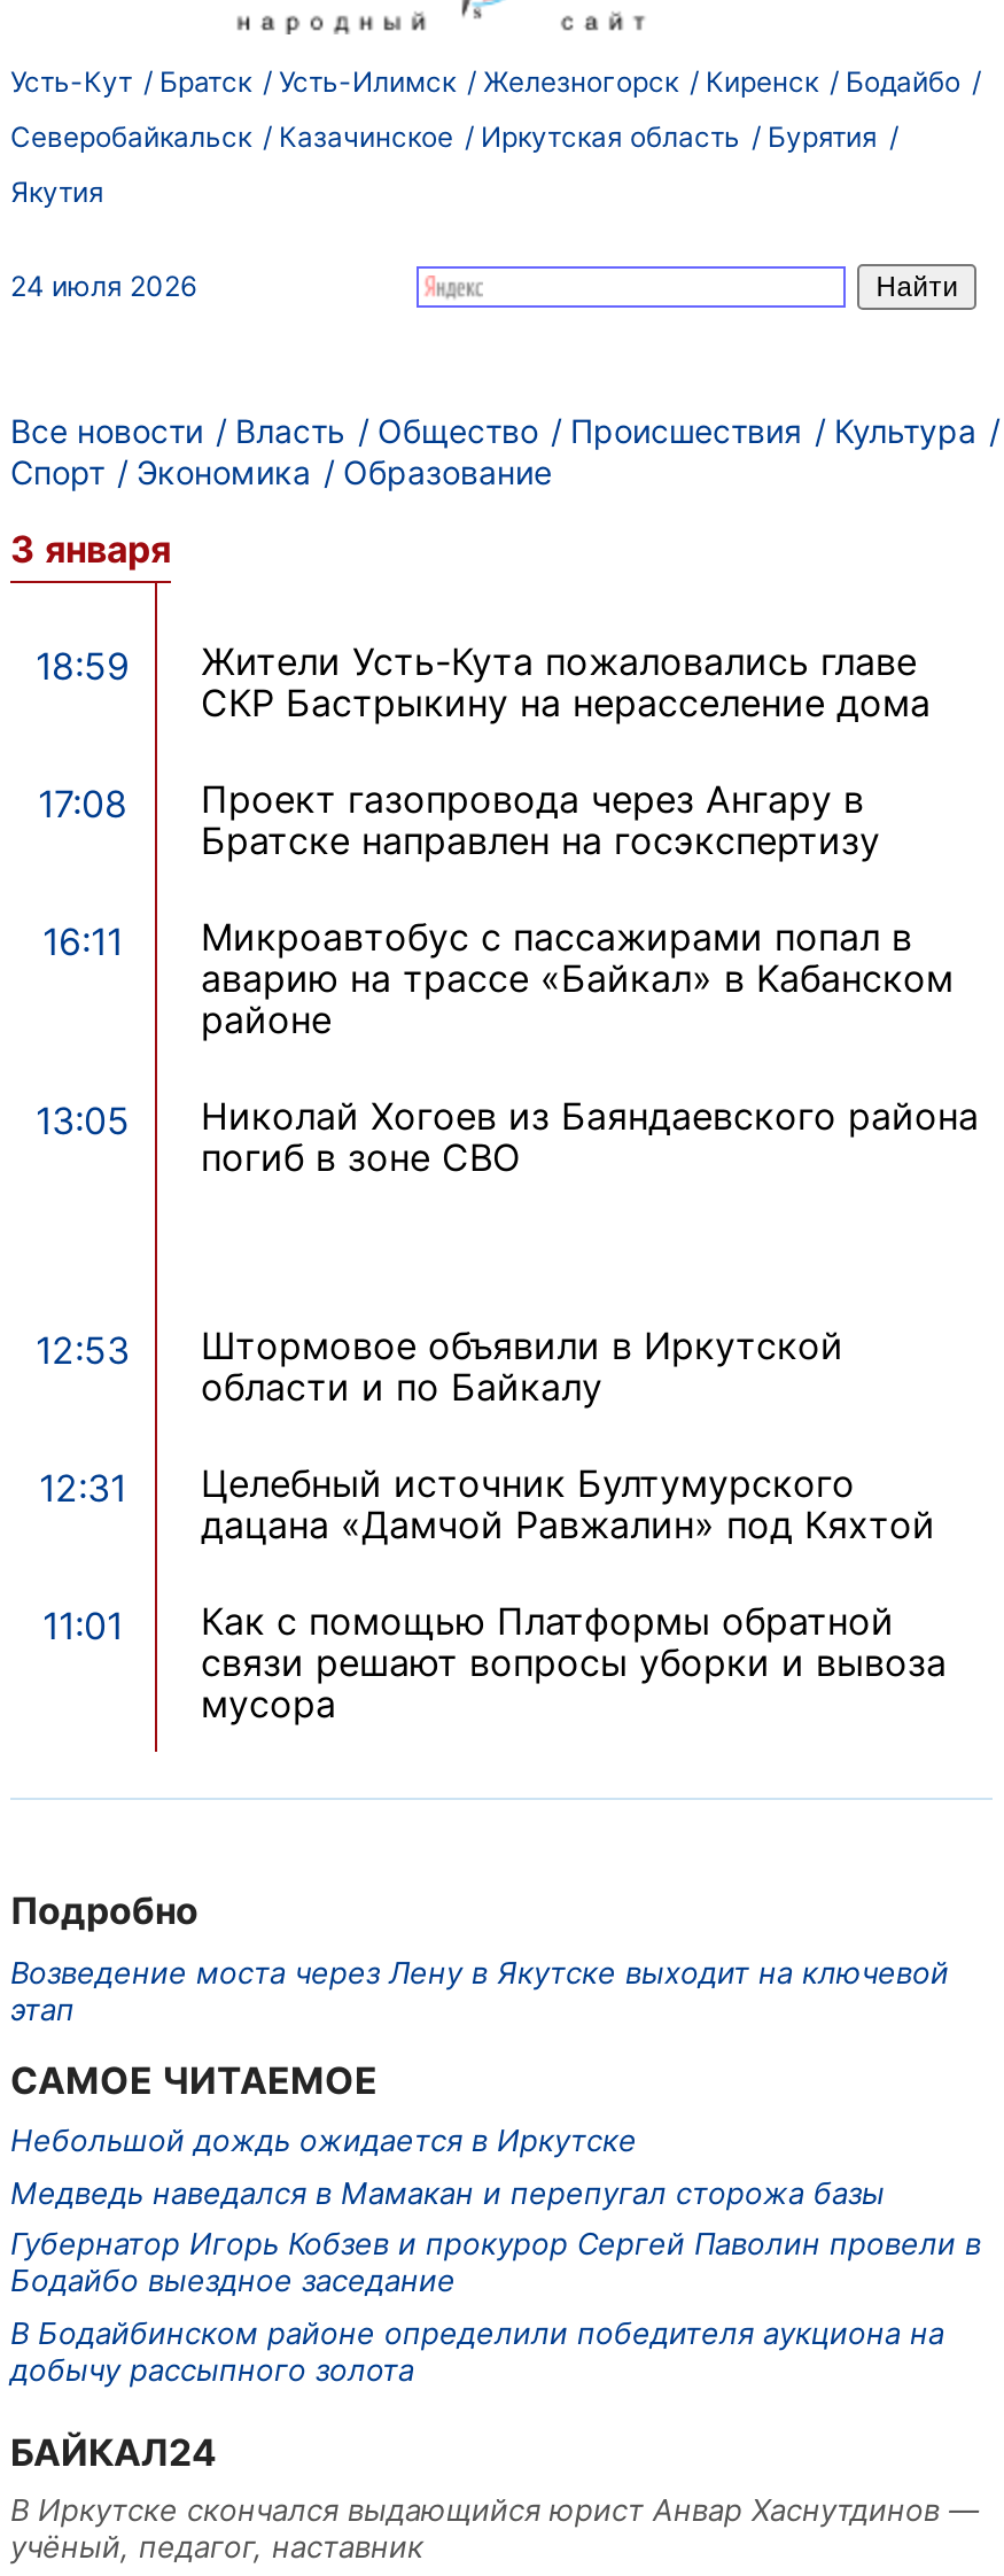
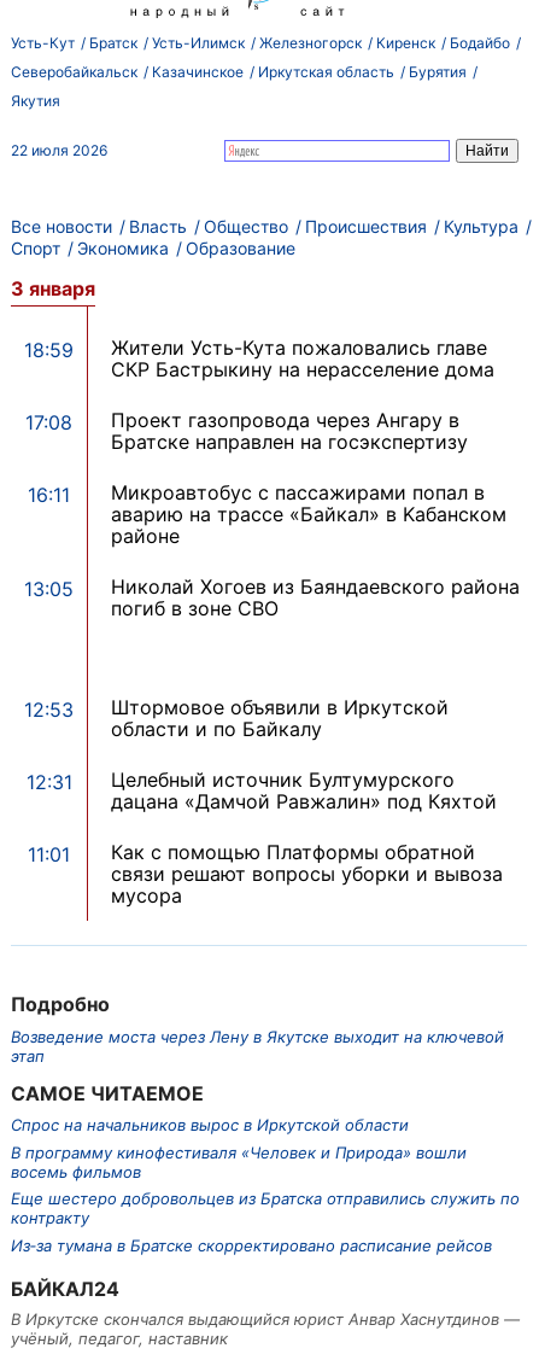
[10,267,196,302] 24 июля 2026 -> [11,141,107,159] 22 июля 2026
[10,2121,981,2387] Небольшой дождь ожидается в Иркутске | Медведь наведался в Мамакан и перепугал сторожа базы | Губернатор Игорь Кобзев и прокурор Сергей Паволин провели в | Бодайбо выездное заседание | В Бодайбинском районе определили победителя аукциона на | добычу рассыпного золота -> [11,1115,520,1254] Спрос на начальников вырос в Иркутской области | В программу кинофестиваля «Человек и Природа» вошли | восемь фильмов | Еще шестеро добровольцев из Братска отправились служить по | контракту | Из‑за тумана в Братске скорректировано расписание рейсов

